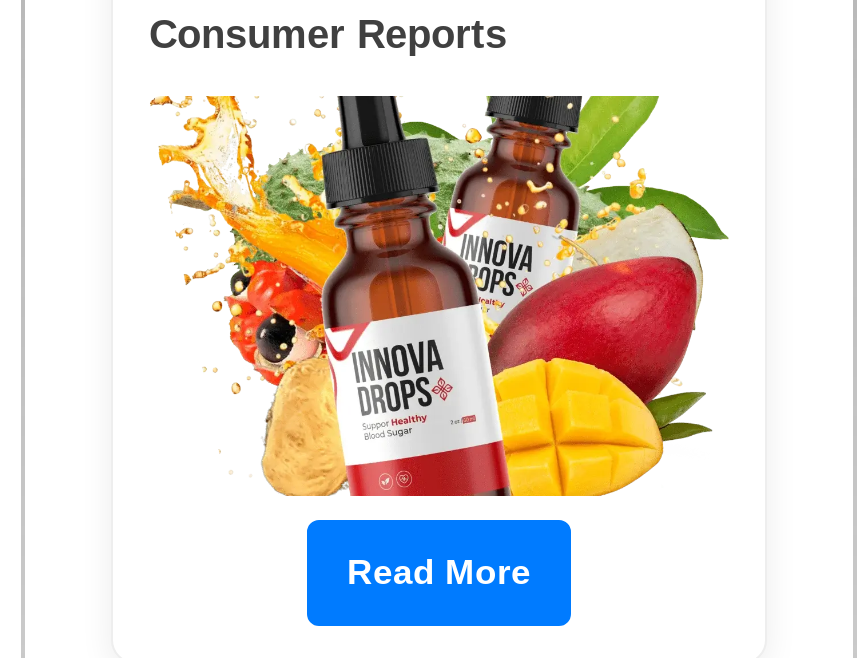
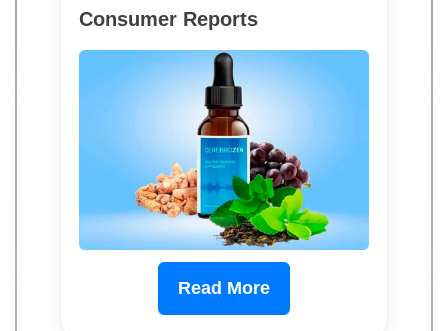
[149,94,729,498] [image] -> [78,49,370,251] [image]

